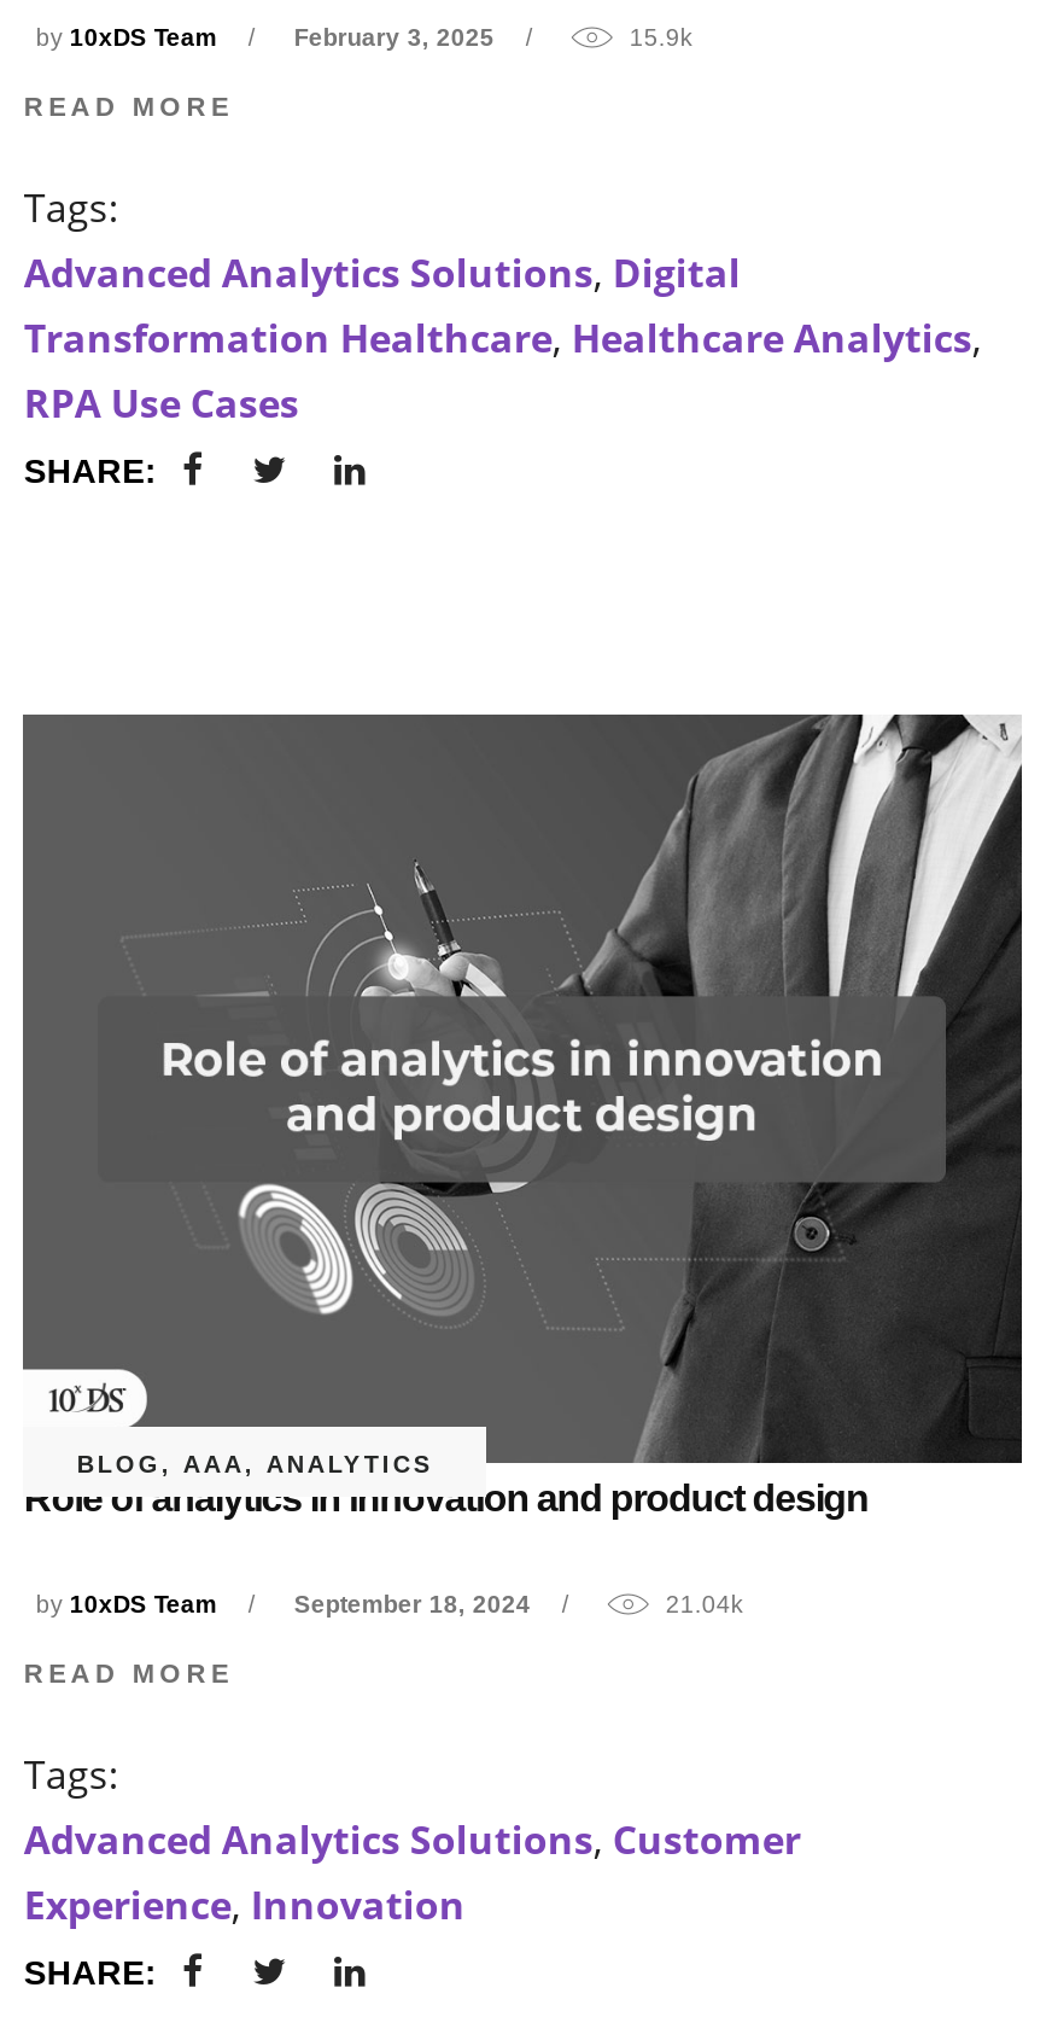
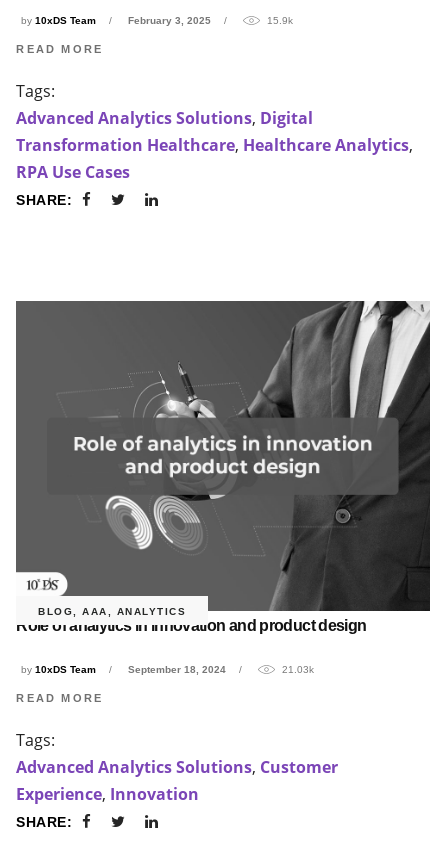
[666,1590,743,1617] 21.04k -> [282,664,314,675] 21.03k

